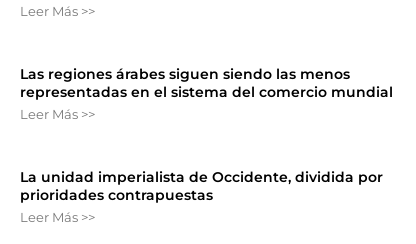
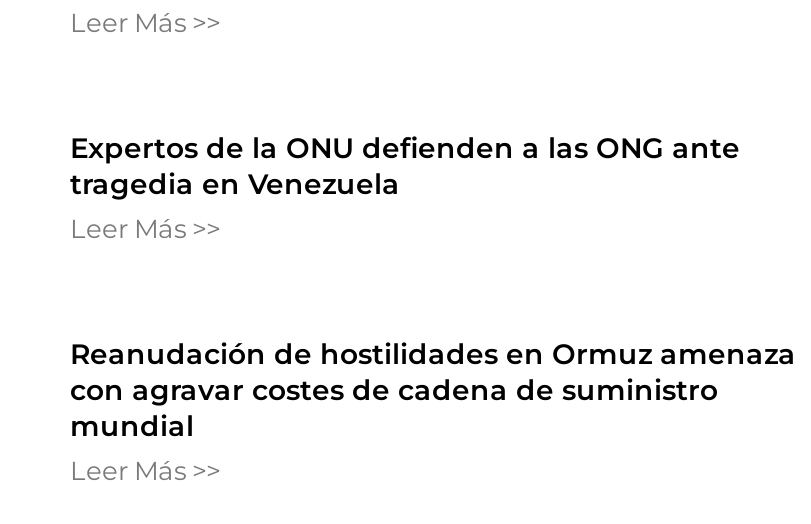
[20,65,393,101] Las regiones árabes siguen siendo las menos | representadas en el sistema del comercio mundial -> [70,130,740,202] Expertos de la ONU defienden a las ONG ante | tragedia en Venezuela
[20,168,383,204] La unidad imperialista de Occidente, dividida por | prioridades contrapuestas -> [70,336,796,444] Reanudación de hostilidades en Ormuz amenaza | con agravar costes de cadena de suministro | mundial

